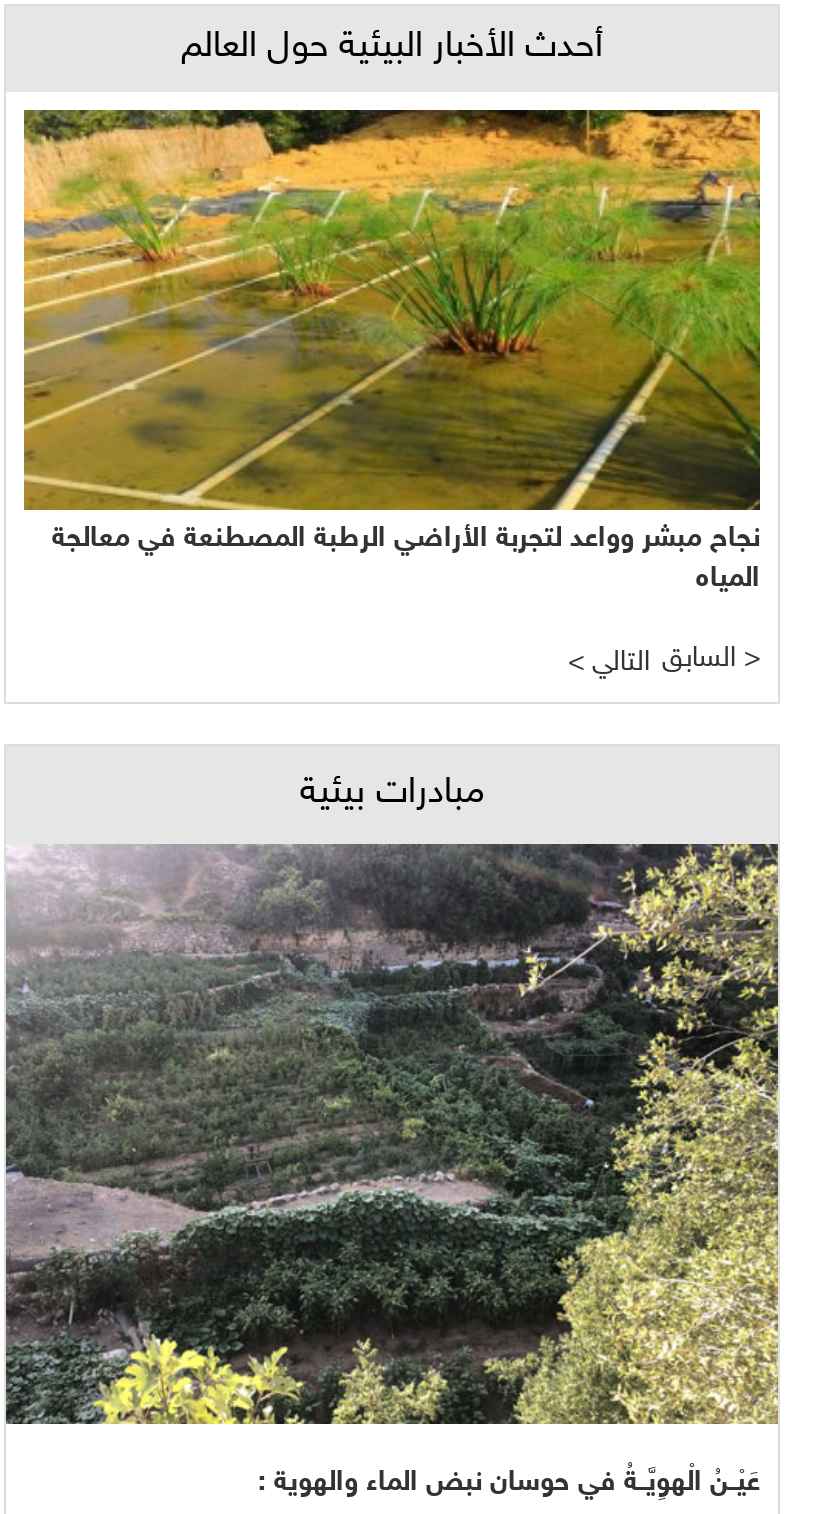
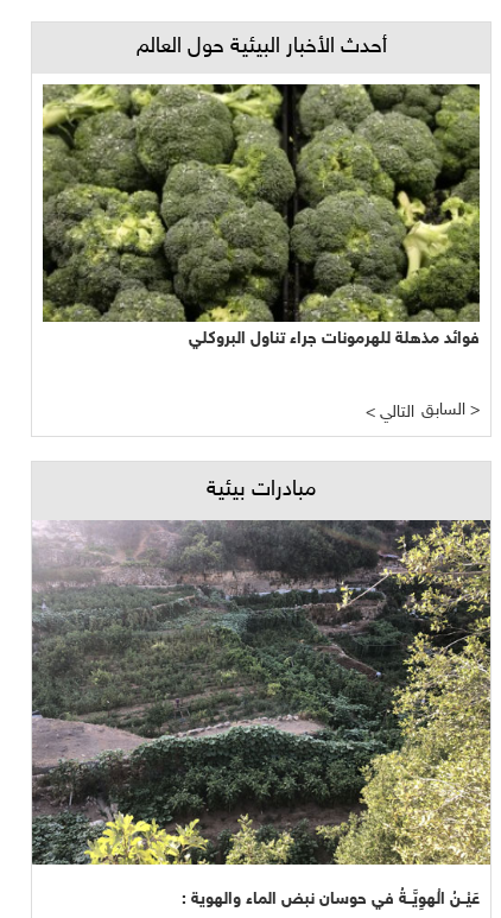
[22,108,762,596] [image] | نجاح مبشر وواعد لتجربة الأراضي الرطبة المصطنعة في معالجة | المياه -> [42,83,481,349] [image] | فوائد مذهلة للهرمونات جراء تناول البروكلي

